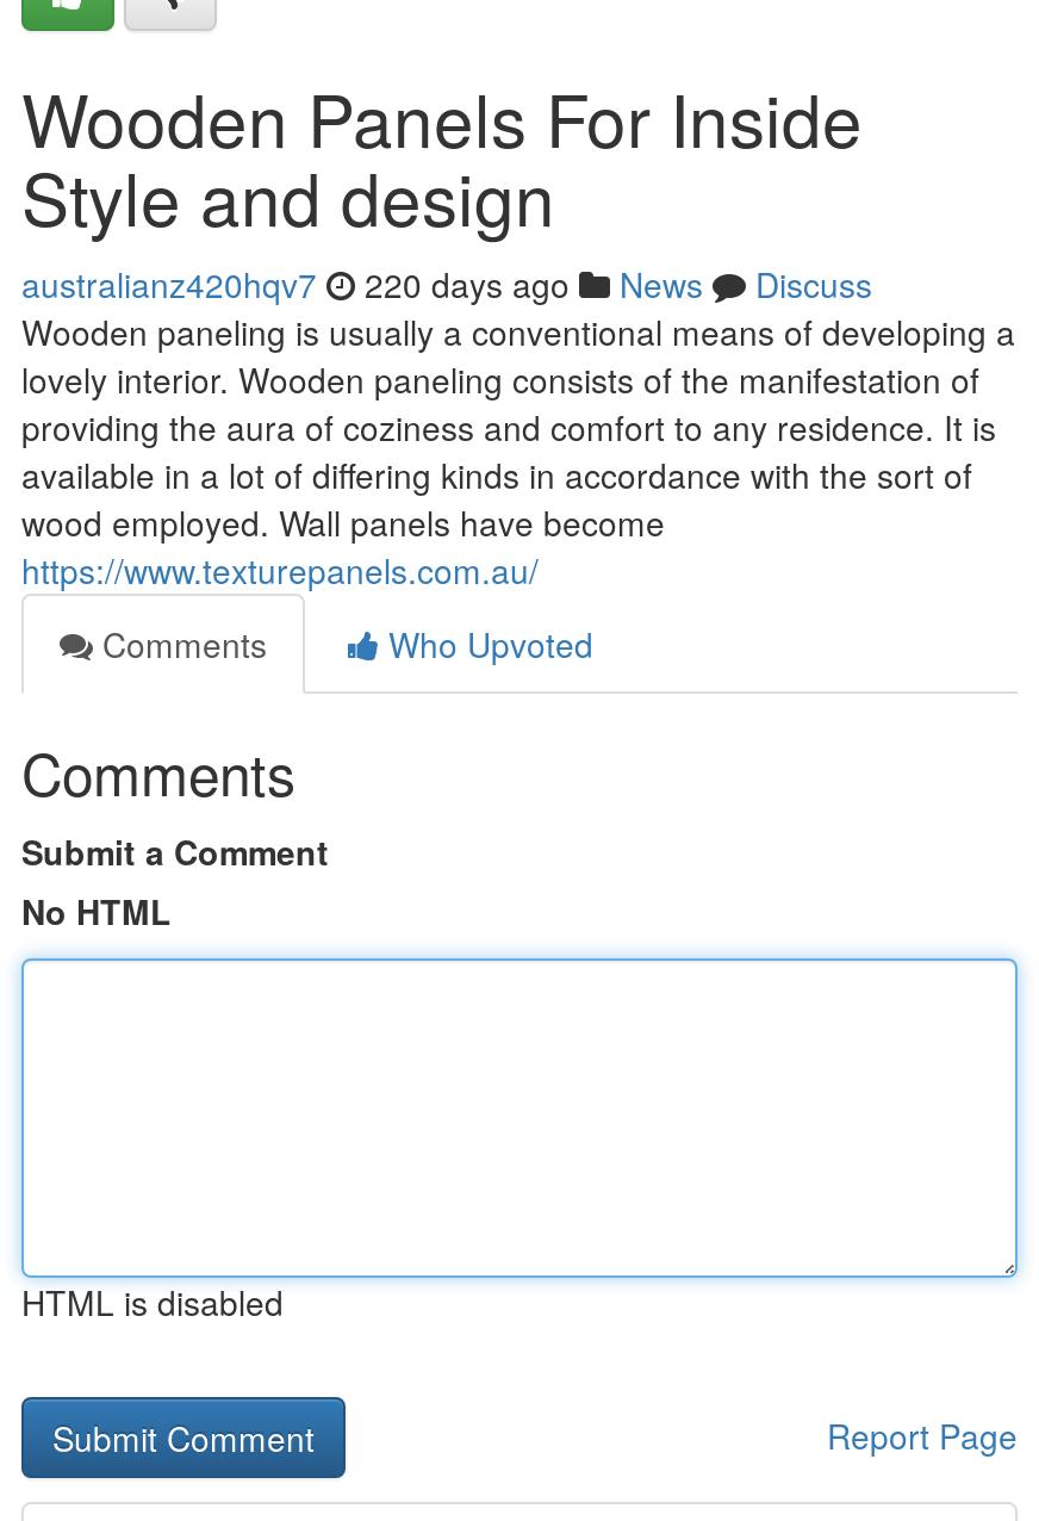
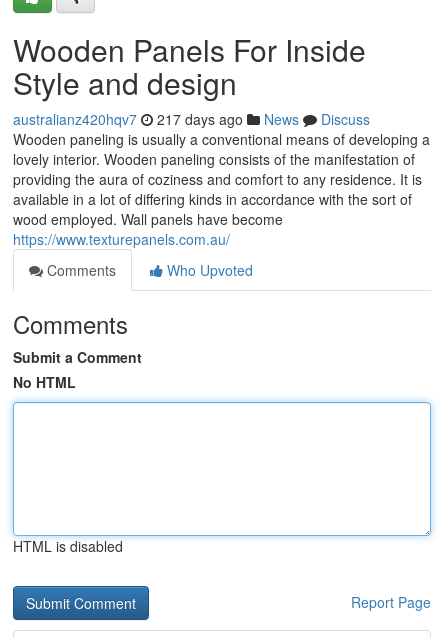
[21,260,872,308] australianz420hqv7 220 days ago News Discuss -> [13,109,370,129] australianz420hqv7 217 days ago News Discuss

